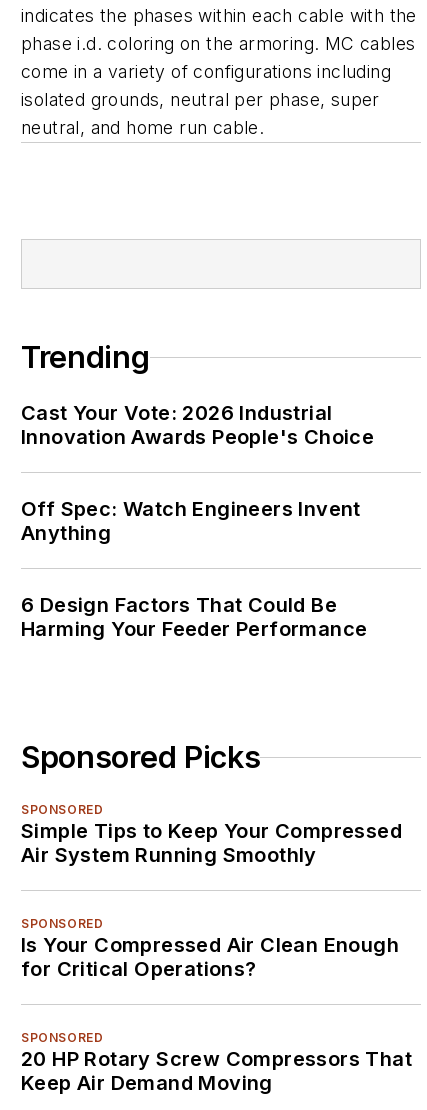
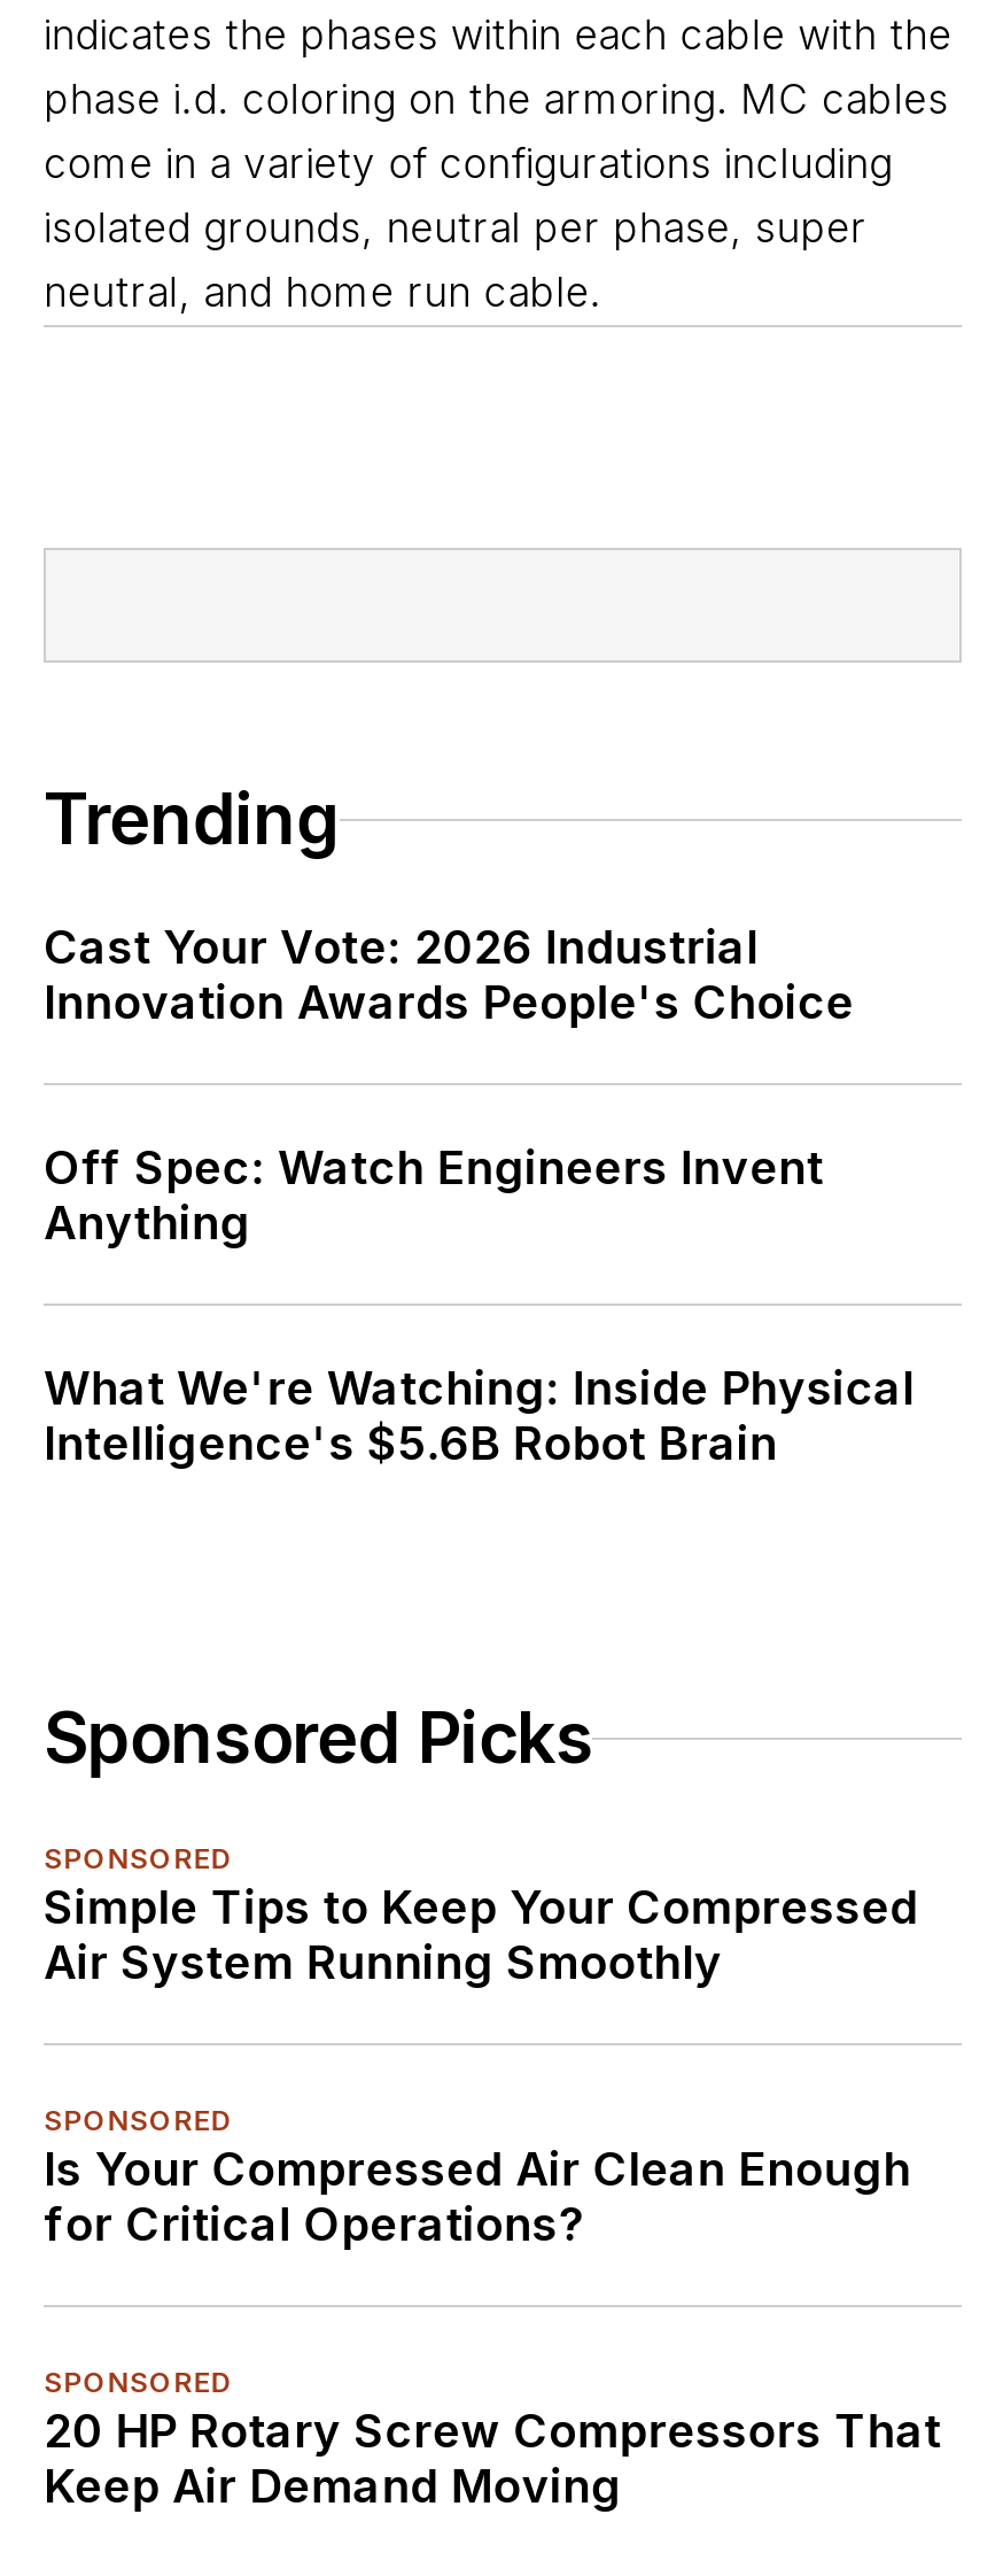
[21,593,367,641] 6 Design Factors That Could Be | Harming Your Feeder Performance -> [44,1362,914,1472] What We're Watching: Inside Physical | Intelligence's $5.6B Robot Brain

